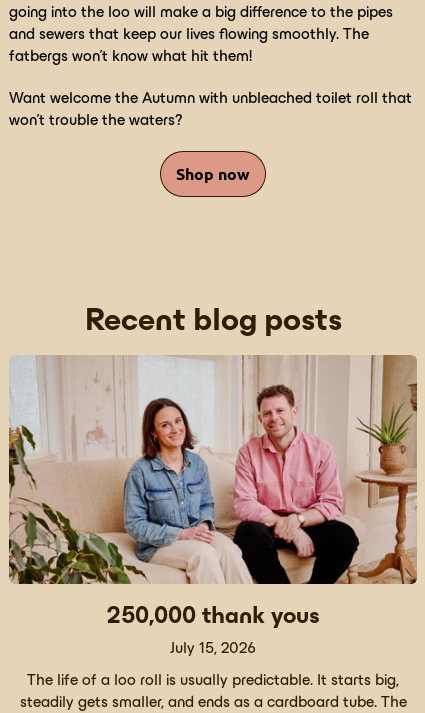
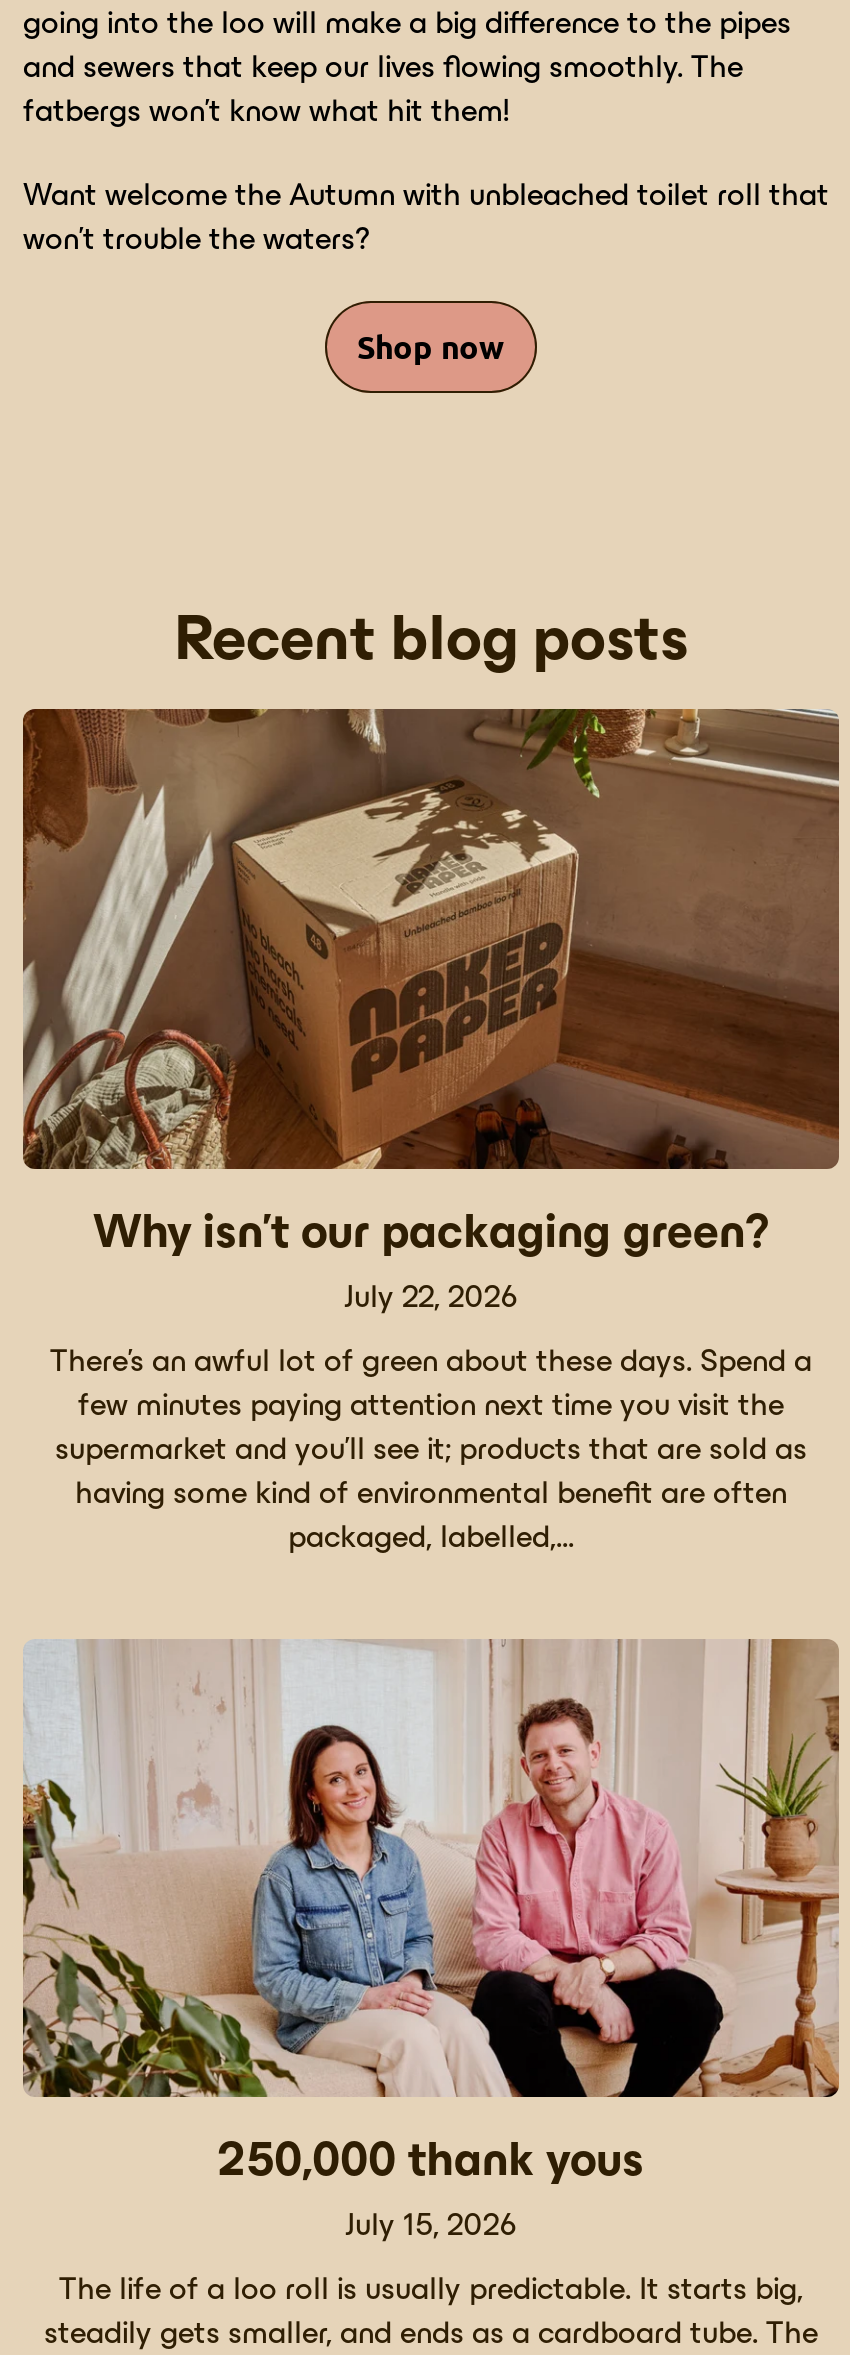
none -> [21,708,841,1552] [image] | Why isn't our packaging green? | July 22, 2026 | There’s an awful lot of green about these days. Spend a | few minutes paying attention next time you visit the | supermarket and you’ll see it; products that are sold as | having some kind of environmental benefit are often | packaged, labelled,...

